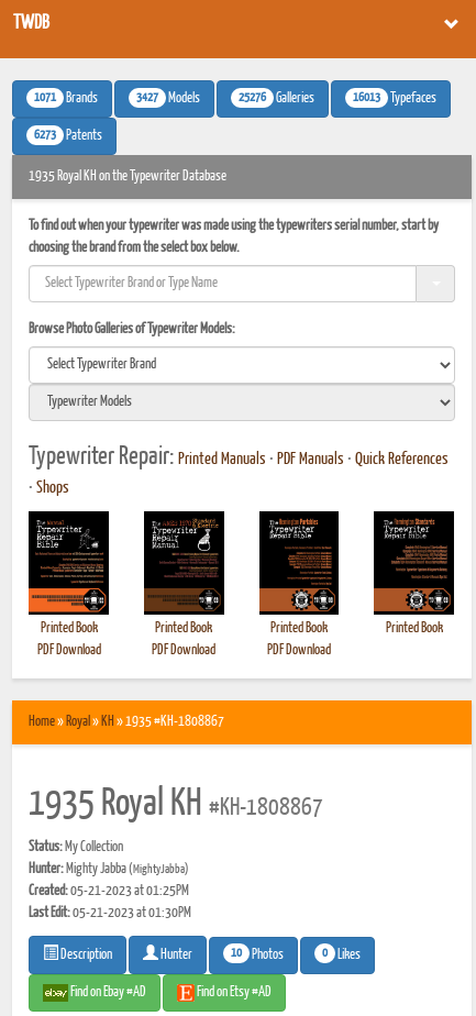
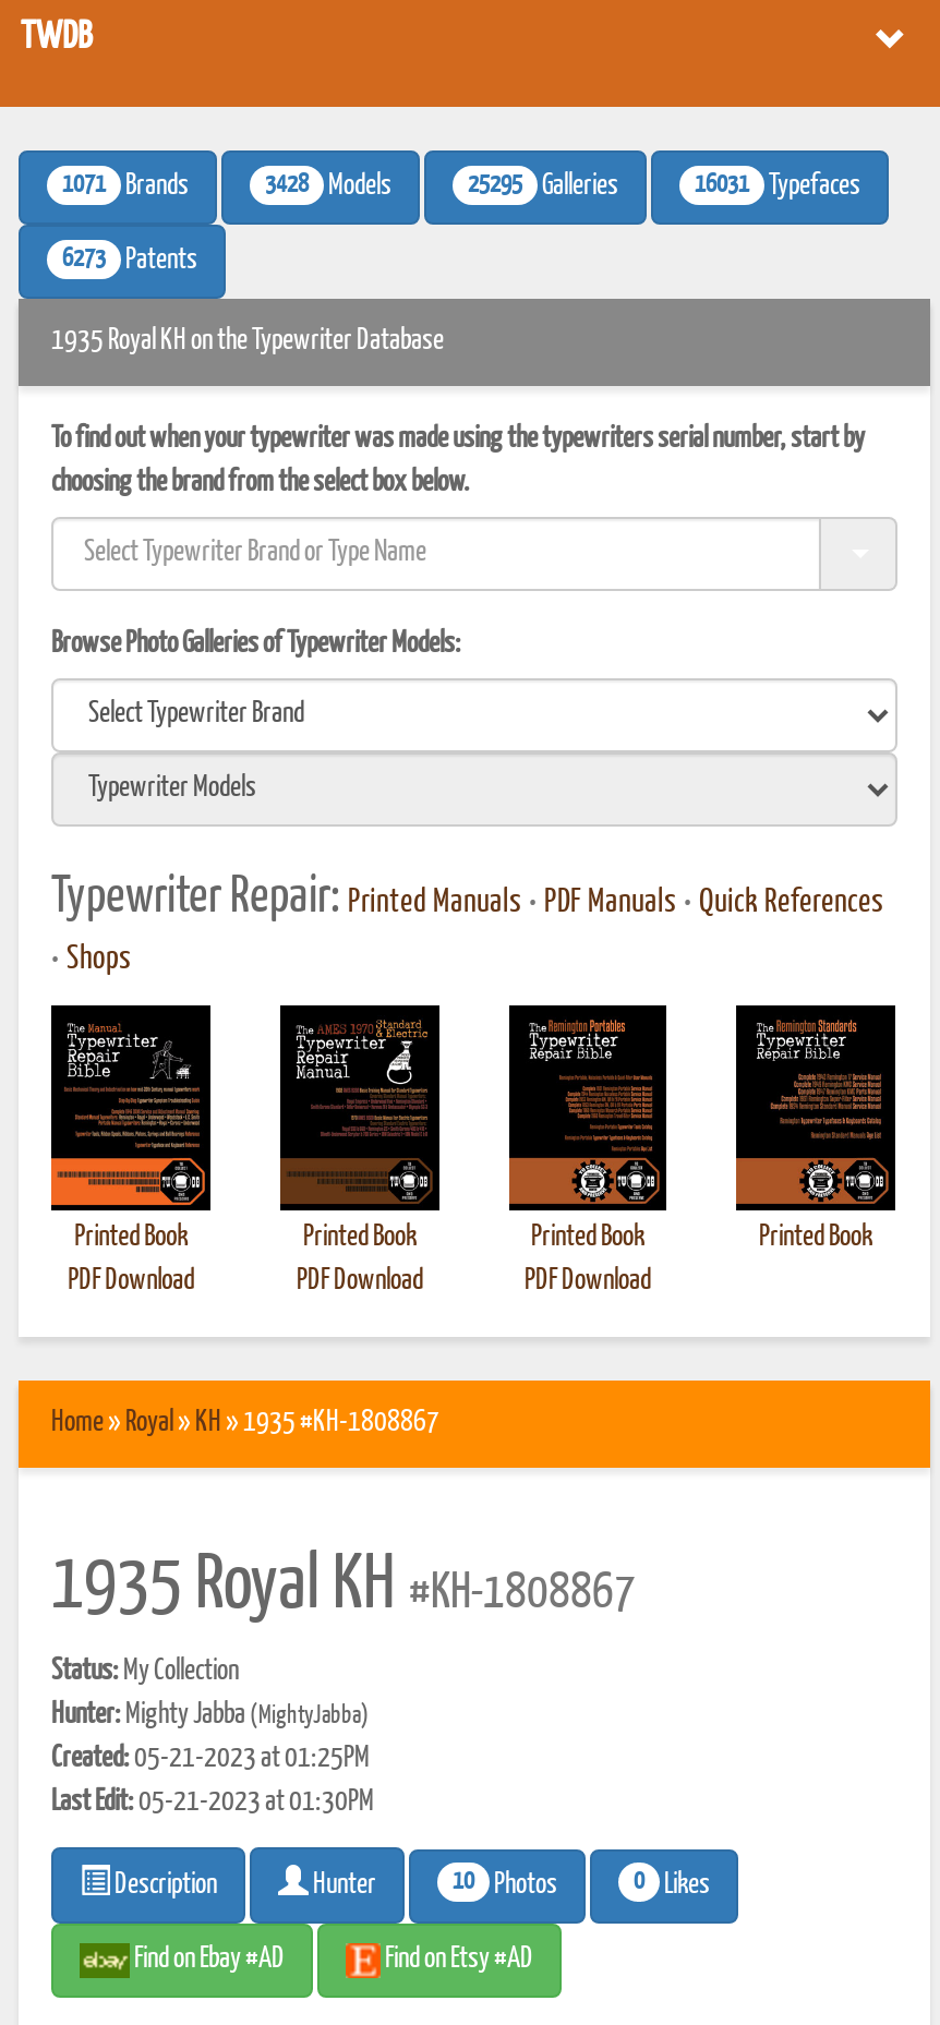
[136,91,200,106] 3427 Models -> [265,171,391,201] 3428 Models
[239,91,314,106] 25276 Galleries -> [468,171,618,201] 25295 Galleries
[353,91,436,106] 16013 Typefaces -> [695,171,860,201] 16031 Typefaces

